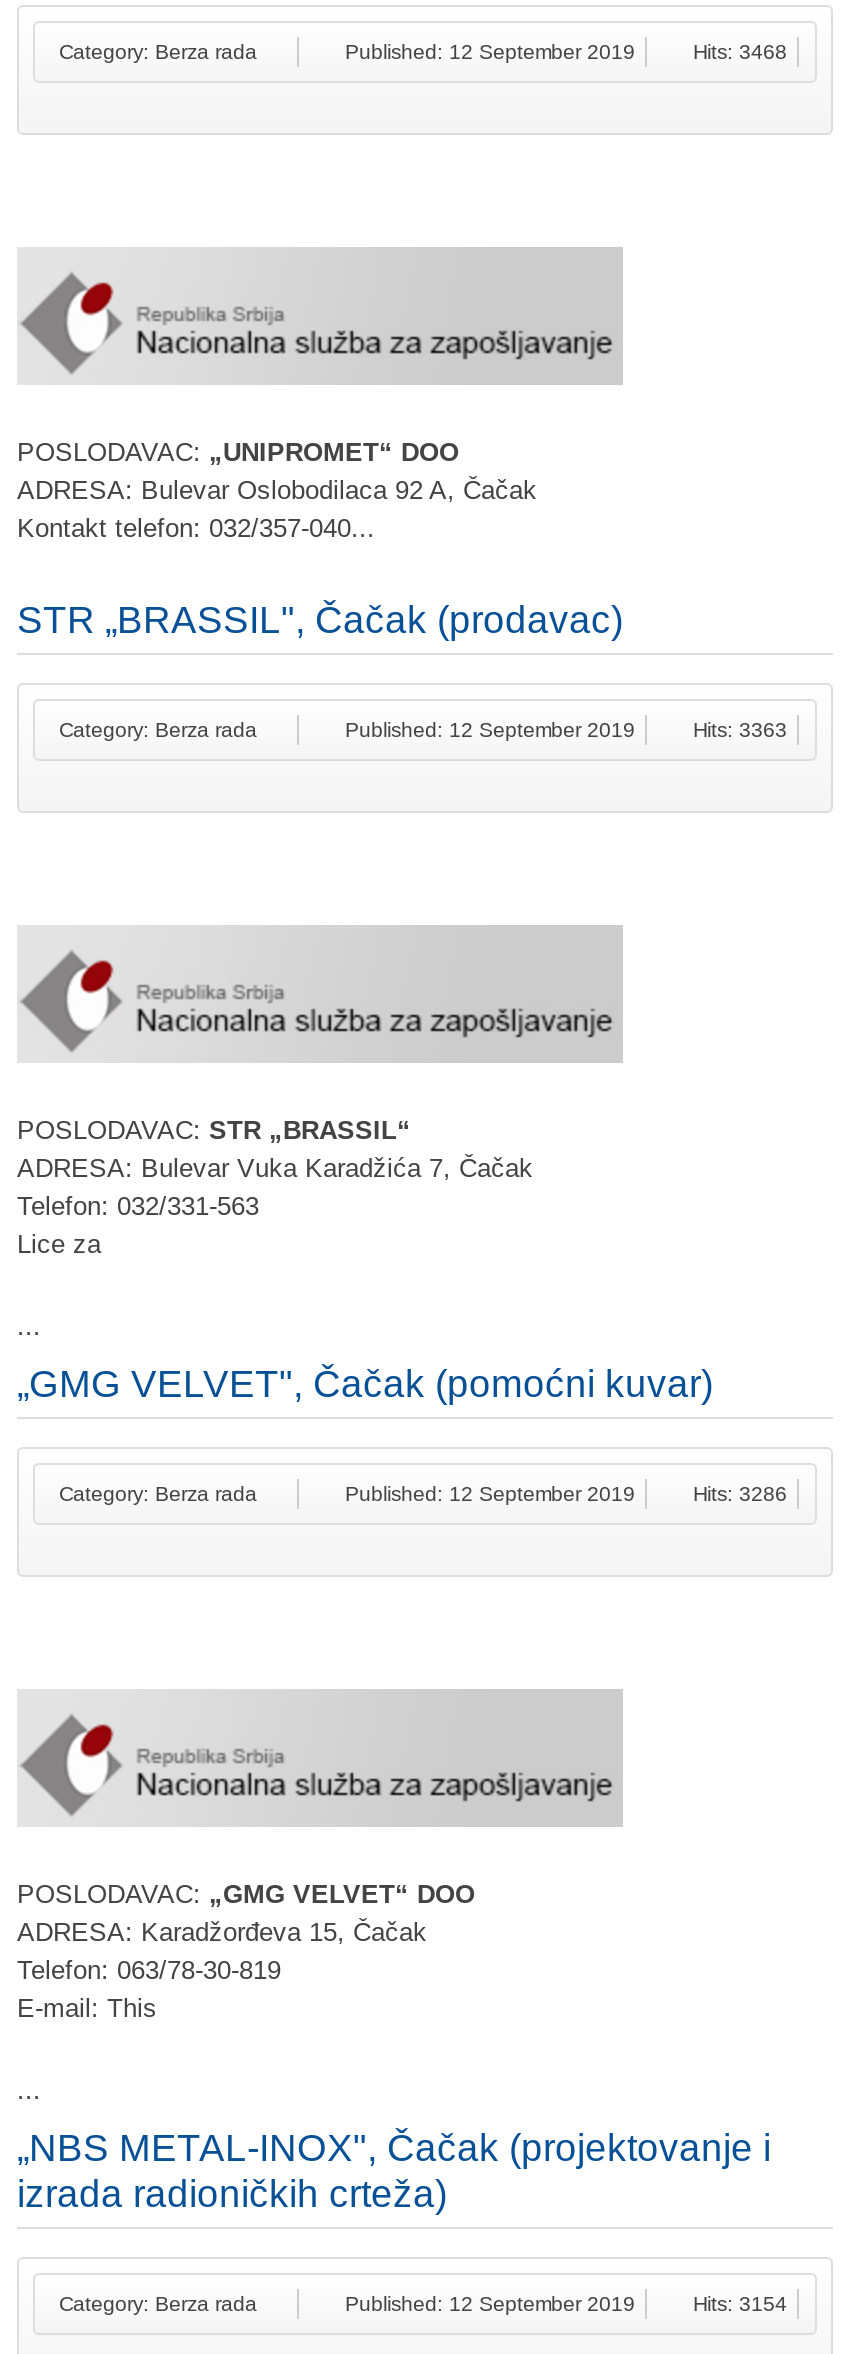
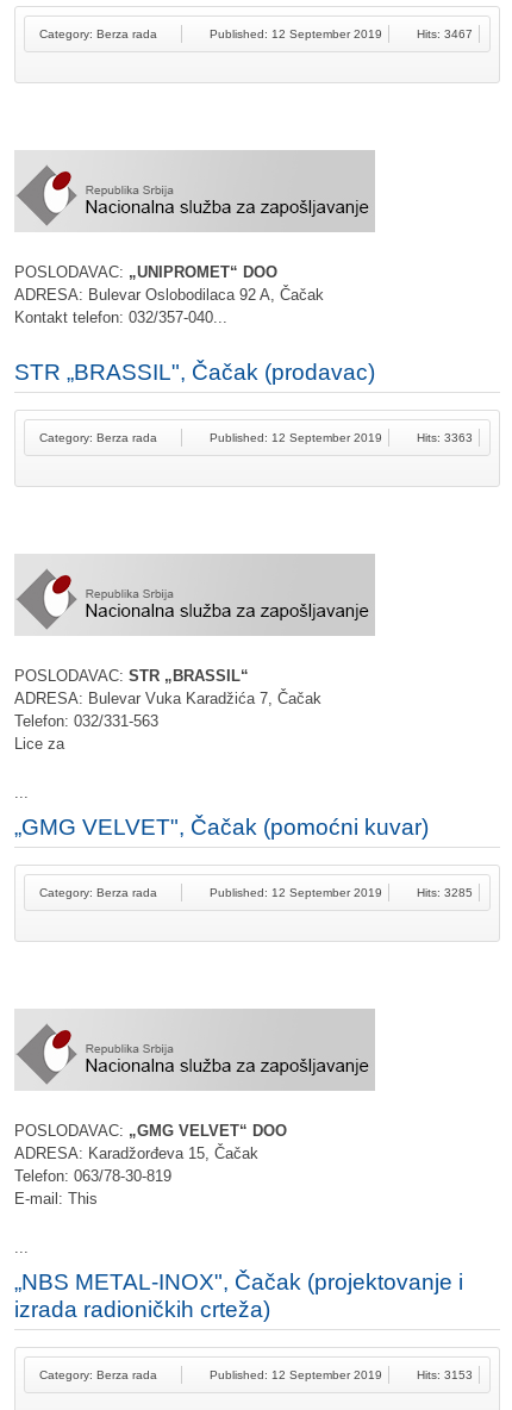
[693,41,787,63] Hits: 3468 -> [417,27,473,40] Hits: 3467
[693,1483,787,1505] Hits: 3286 -> [417,886,473,899] Hits: 3285
[693,2293,787,2315] Hits: 3154 -> [417,1368,473,1381] Hits: 3153

